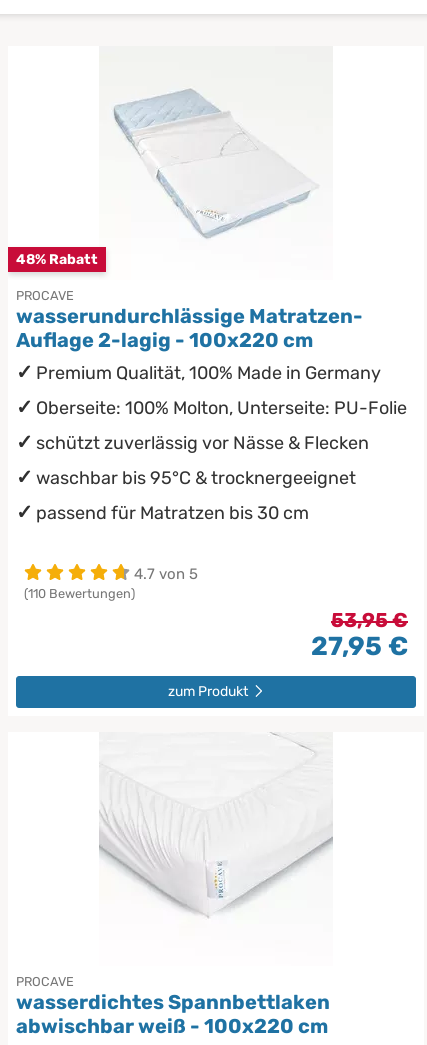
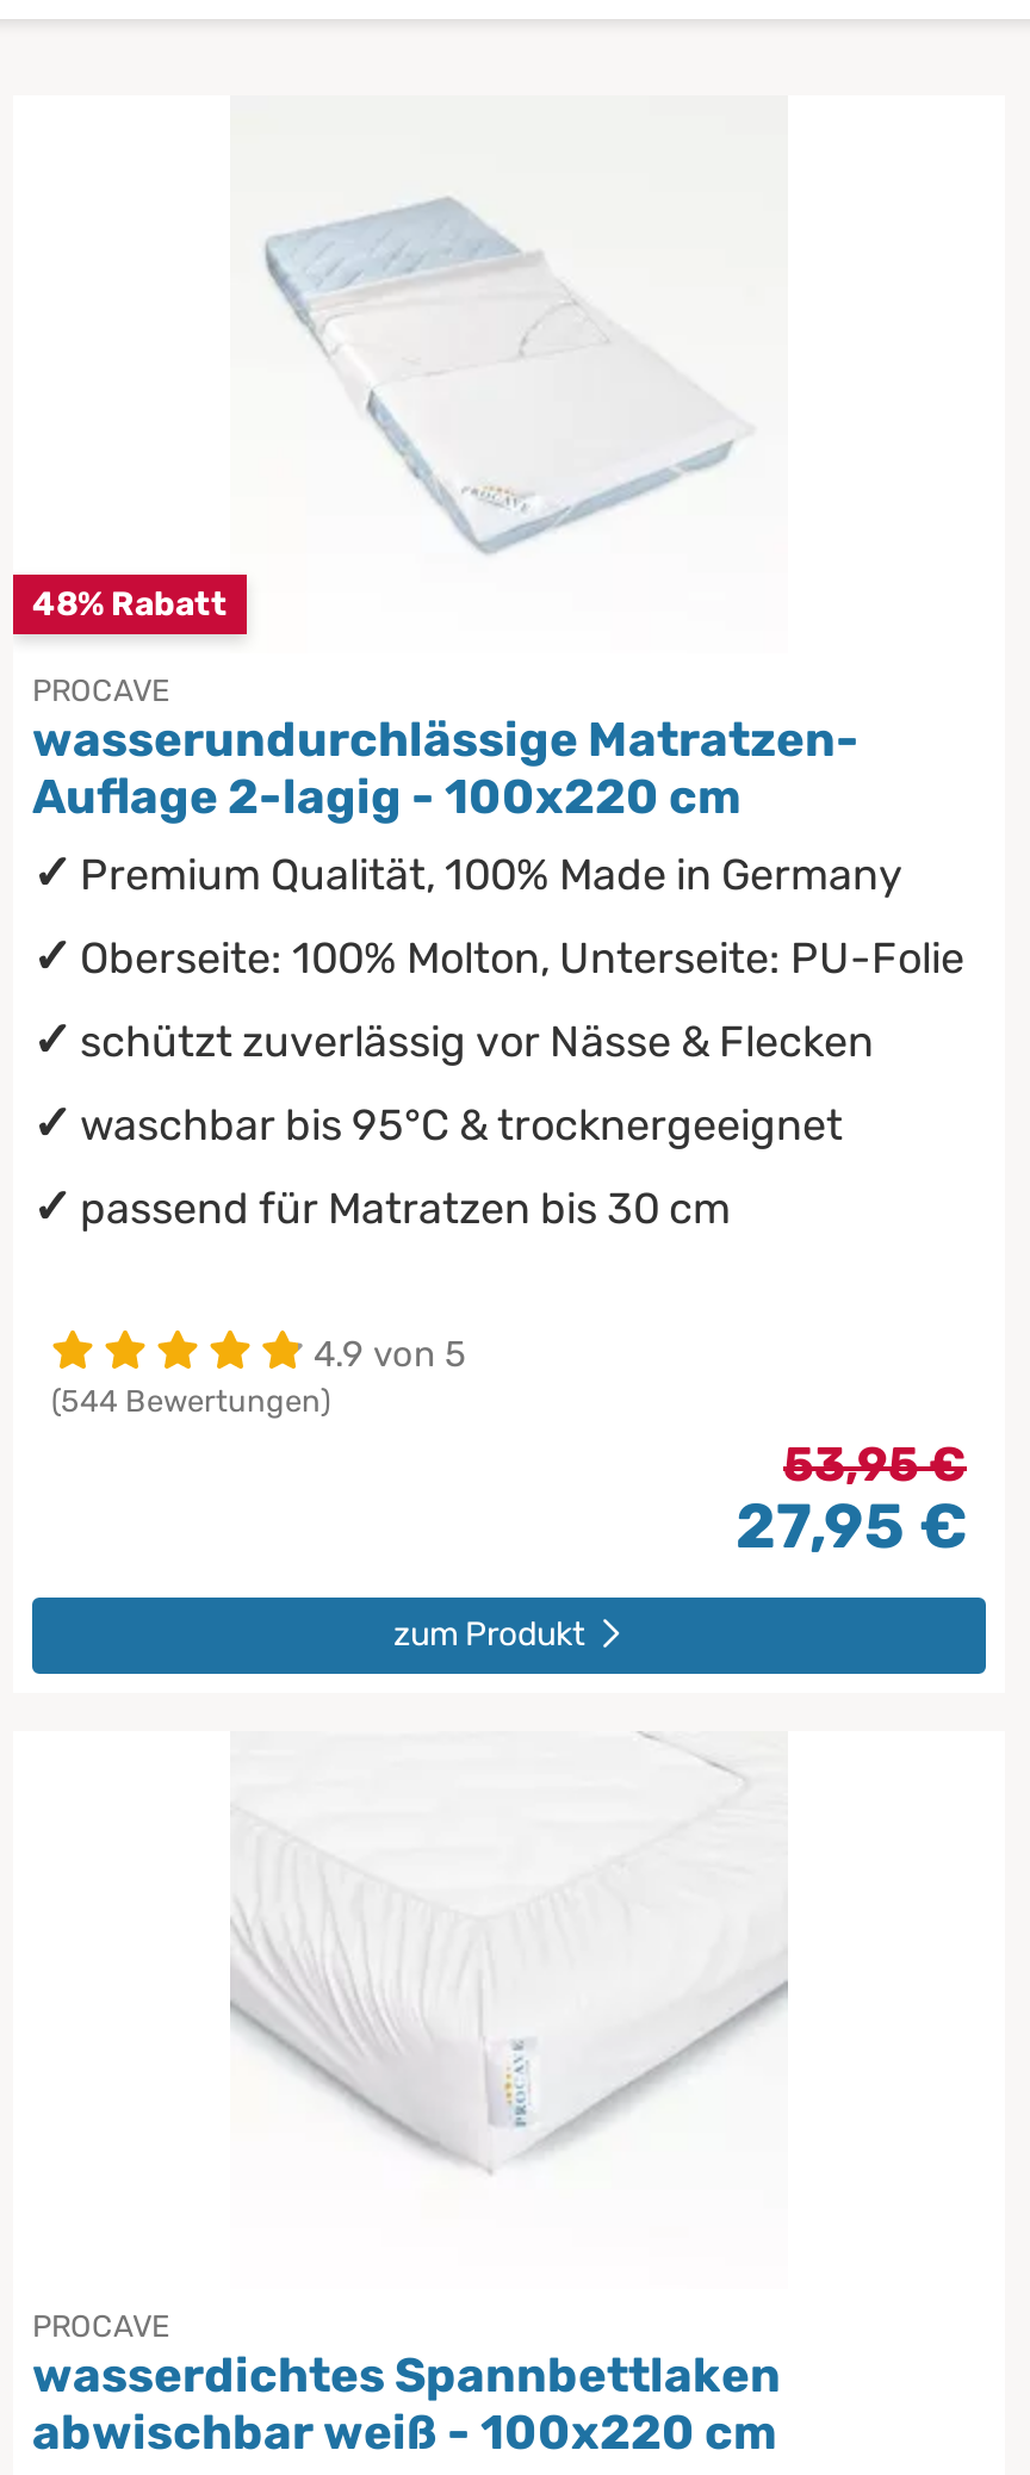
[134,565,198,583] 4.7 von 5 -> [314,1332,466,1375] 4.9 von 5
[24,586,135,601] (110 Bewertungen) -> [51,1382,330,1418] (544 Bewertungen)

